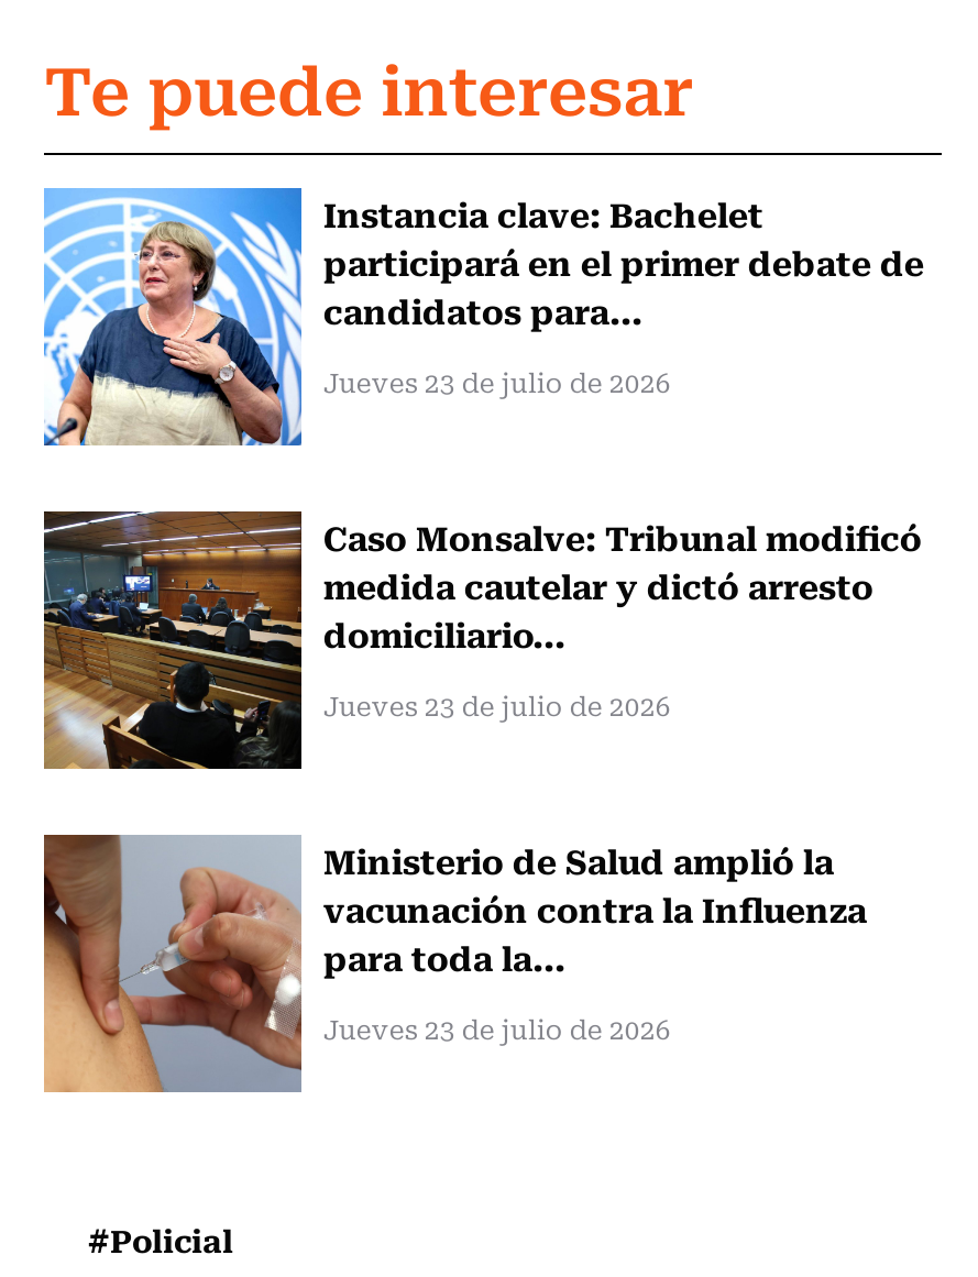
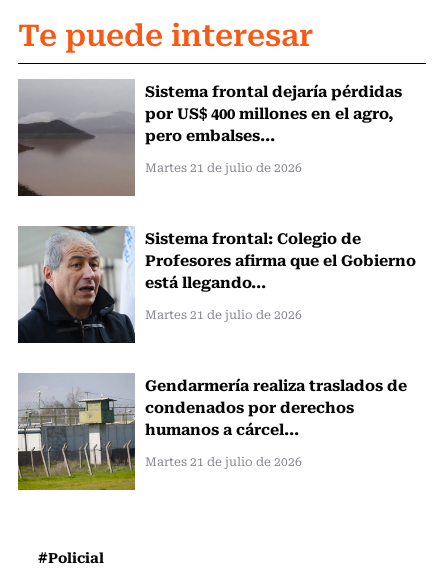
[42,186,924,448] [image] | Instancia clave: Bachelet | participará en el primer debate de | candidatos para... -> [17,78,402,197] [image] | Sistema frontal dejaría pérdidas | por US$ 400 millones en el agro, | pero embalses...
[323,362,671,401] Jueves 23 de julio de 2026 -> [145,158,302,176] Martes 21 de julio de 2026
[42,509,922,771] [image] | Caso Monsalve: Tribunal modificó | medida cautelar y dictó arresto | domiciliario... -> [17,225,416,344] [image] | Sistema frontal: Colegio de | Profesores afirma que el Gobierno | está llegando...
[323,685,671,725] Jueves 23 de julio de 2026 -> [145,305,302,323] Martes 21 de julio de 2026
[42,832,867,1094] [image] | Ministerio de Salud amplió la | vacunación contra la Influenza | para toda la... -> [17,372,407,491] [image] | Gendarmería realiza traslados de | condenados por derechos | humanos a cárcel...
[323,1008,671,1048] Jueves 23 de julio de 2026 -> [145,452,302,470] Martes 21 de julio de 2026

